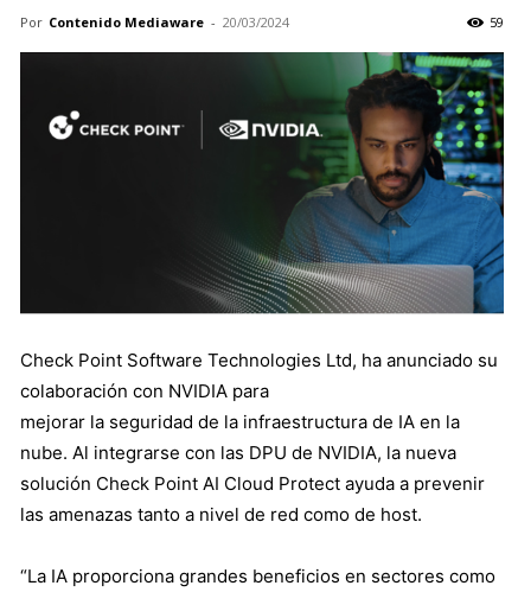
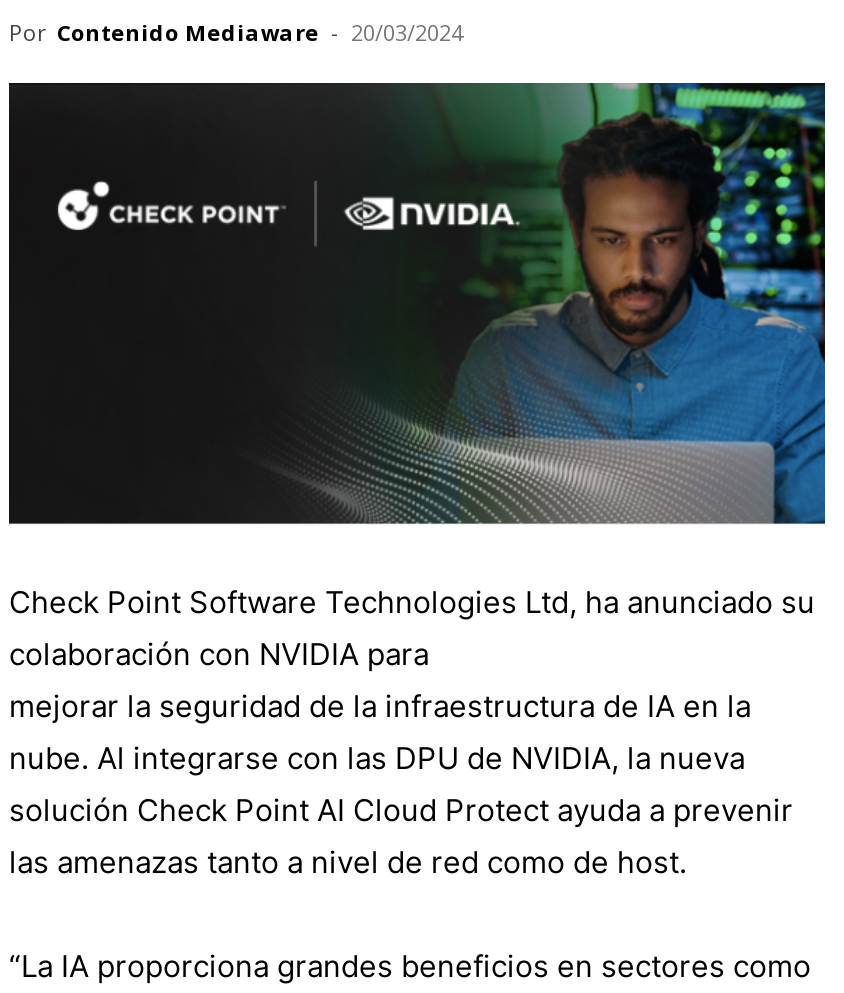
[490,13,504,31] 59 -> none

